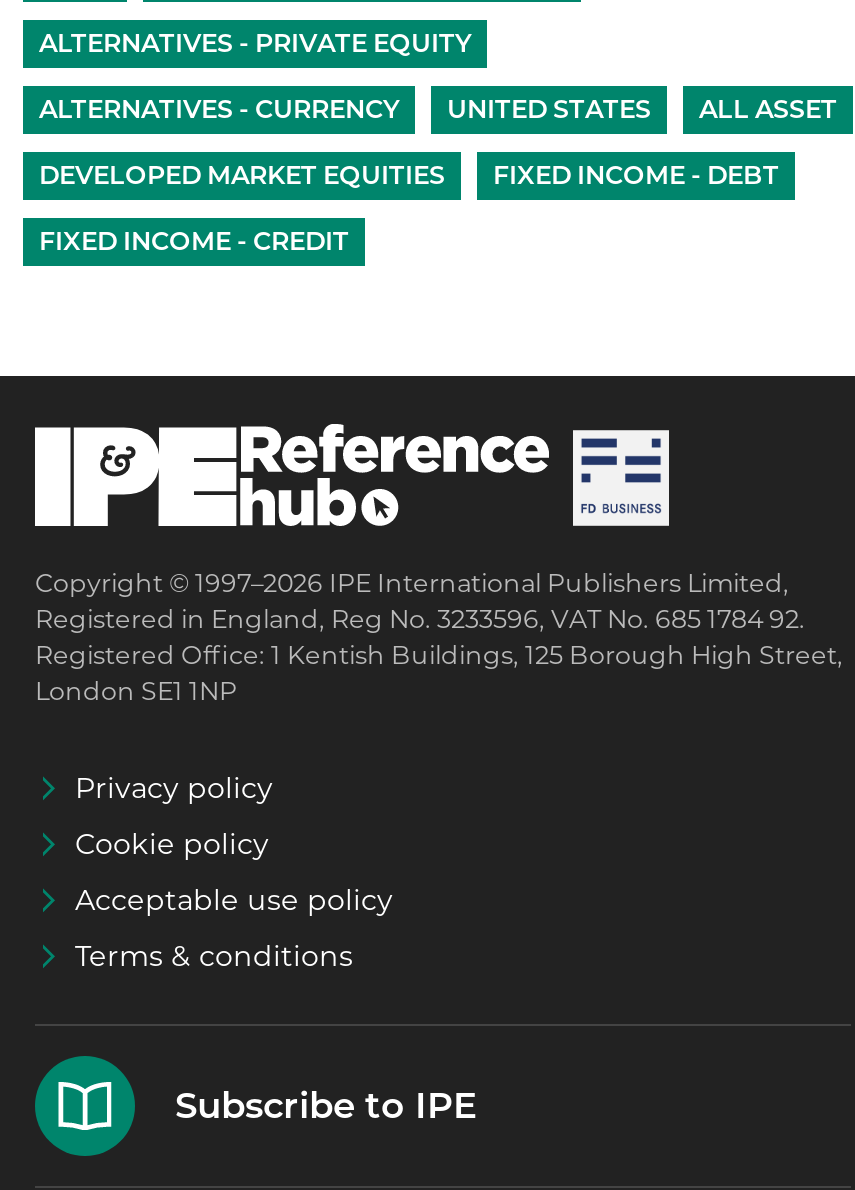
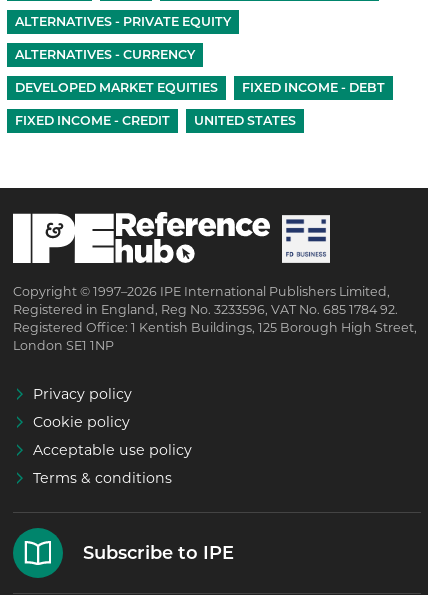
moved [447,94,651,124] -> [194,113,296,128]: UNITED STATES
[699,94,837,124] ALL ASSET -> none

